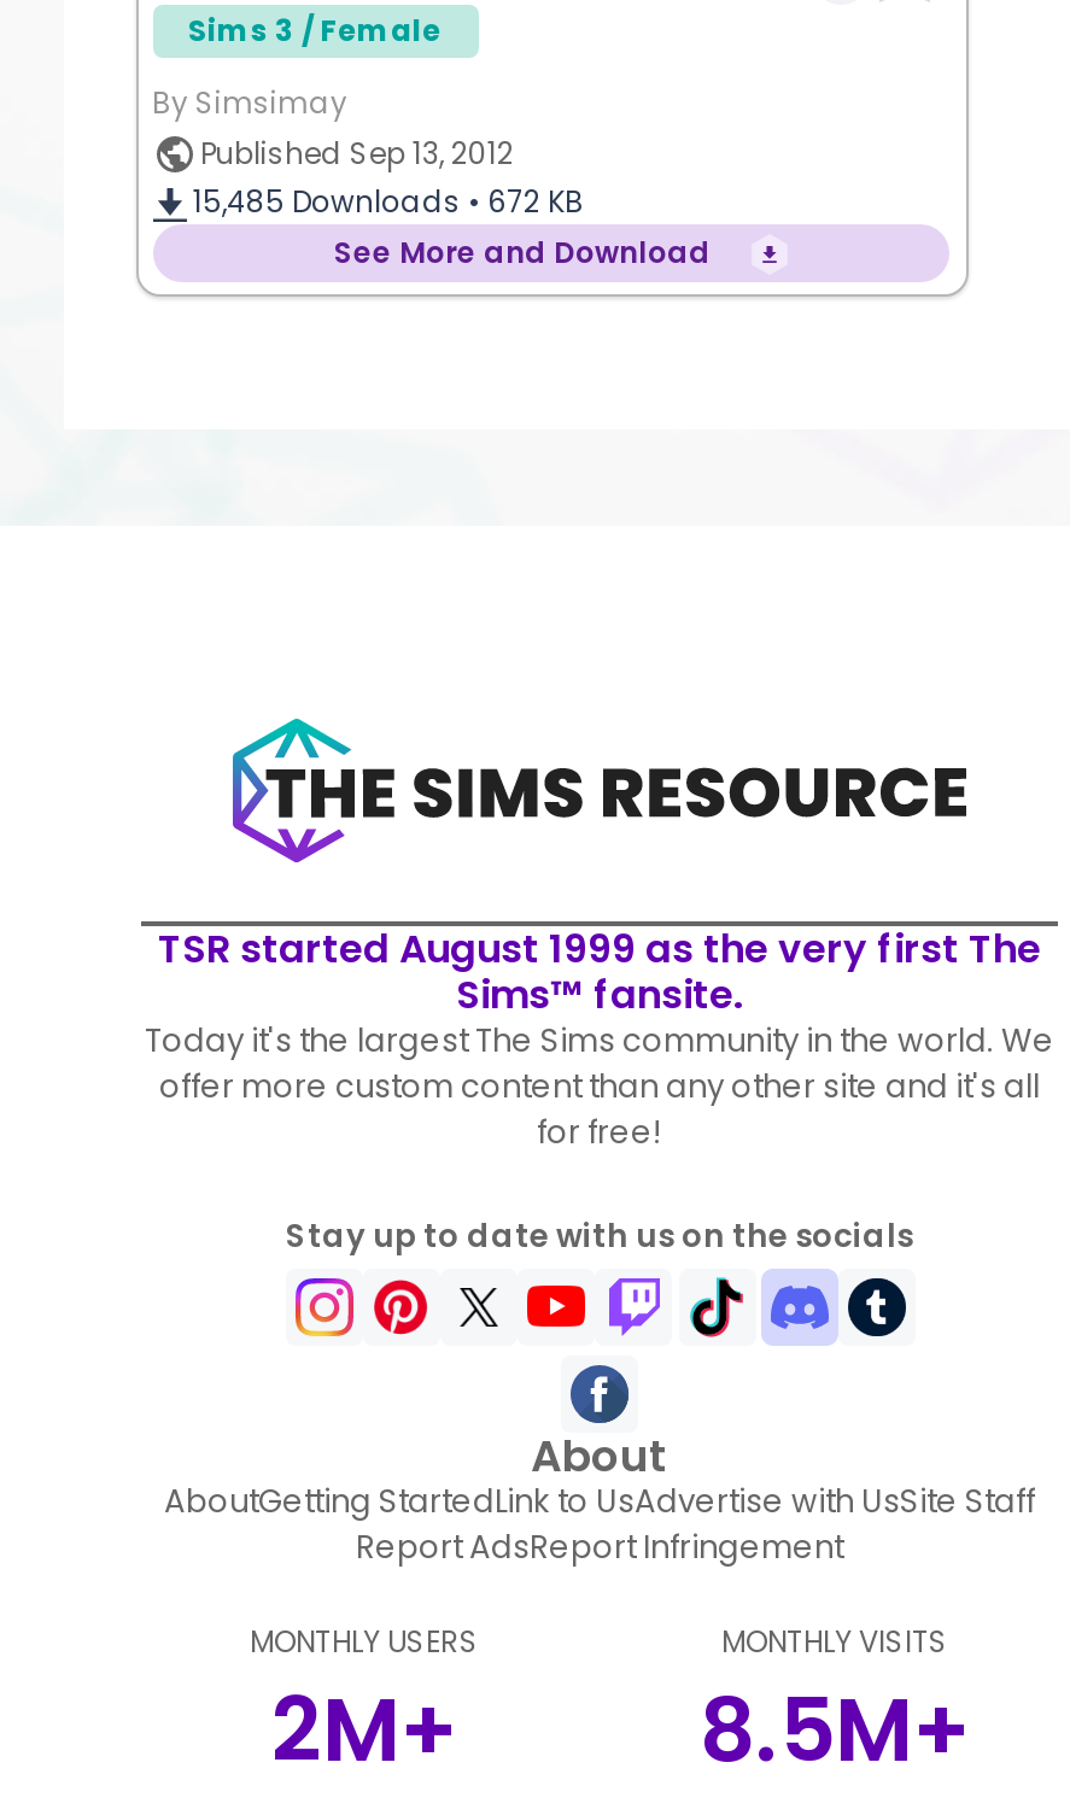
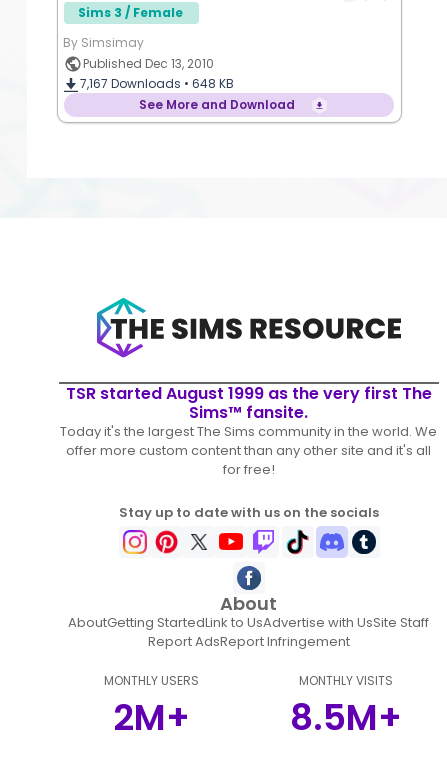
[200,132,514,173] Published Sep 13, 2012 -> [83,55,214,72] Published Dec 13, 2010
[193,180,584,221] 15,485 Downloads • 672 KB -> [80,75,234,92] 7,167 Downloads • 648 KB

